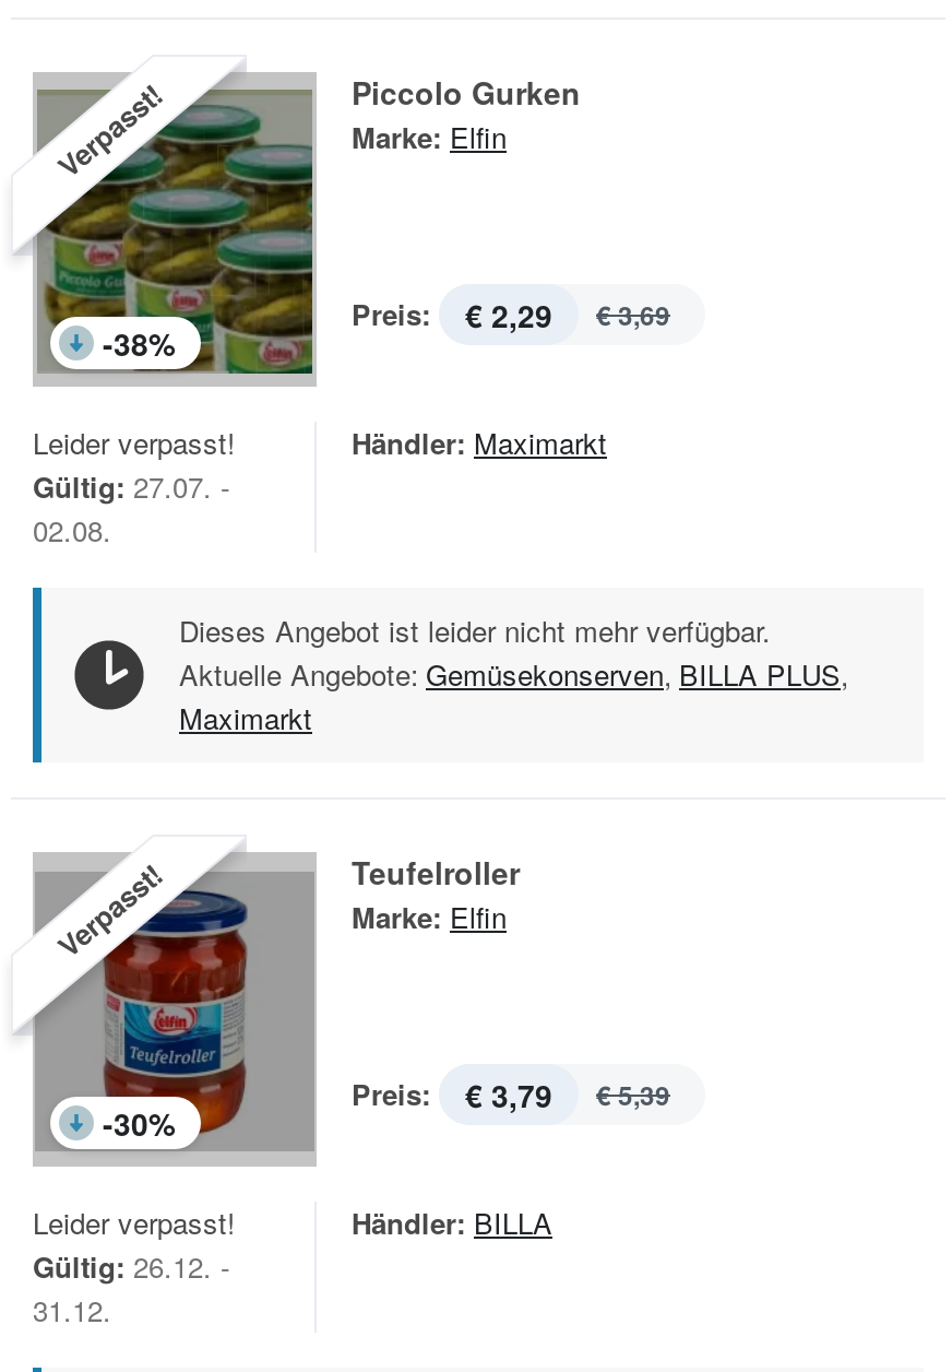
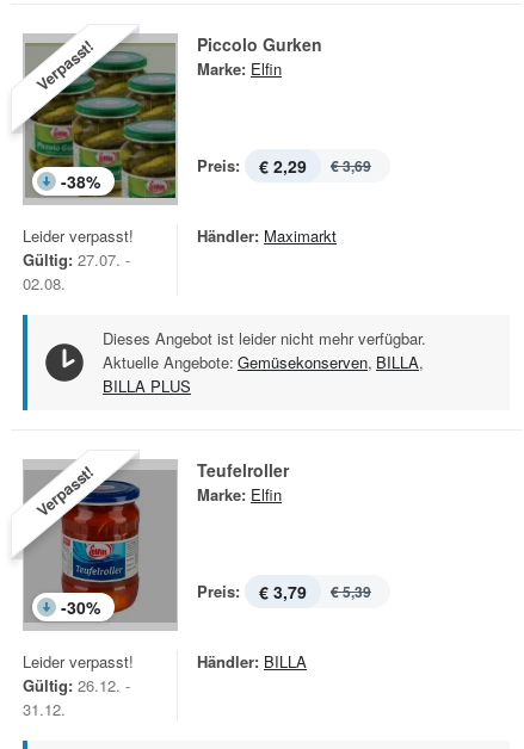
[179,653,849,738] Aktuelle Angebote: Gemüsekonserven, BILLA PLUS, | Maximarkt -> [103,351,424,397] Aktuelle Angebote: Gemüsekonserven, BILLA, | BILLA PLUS

